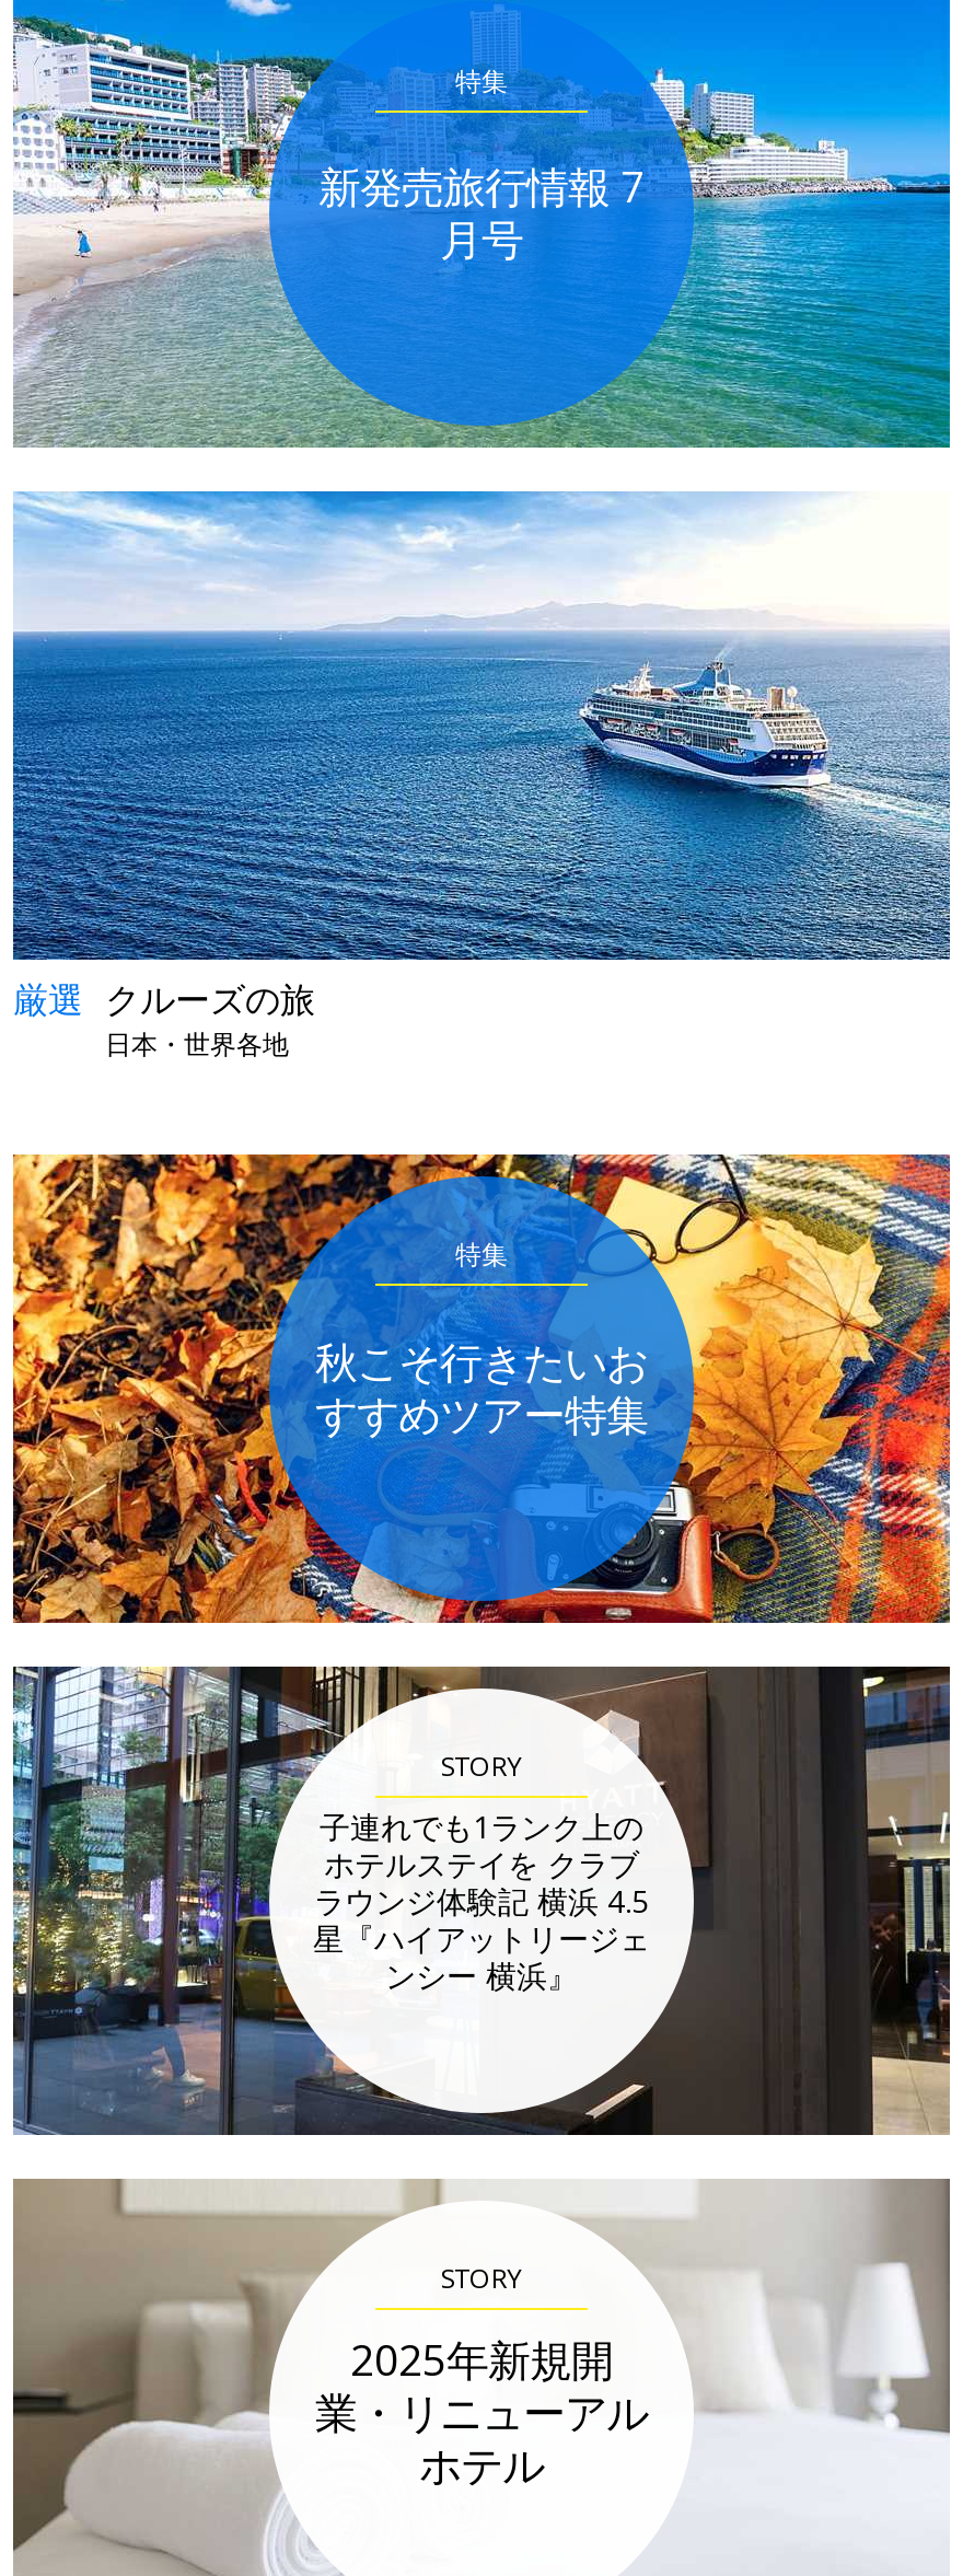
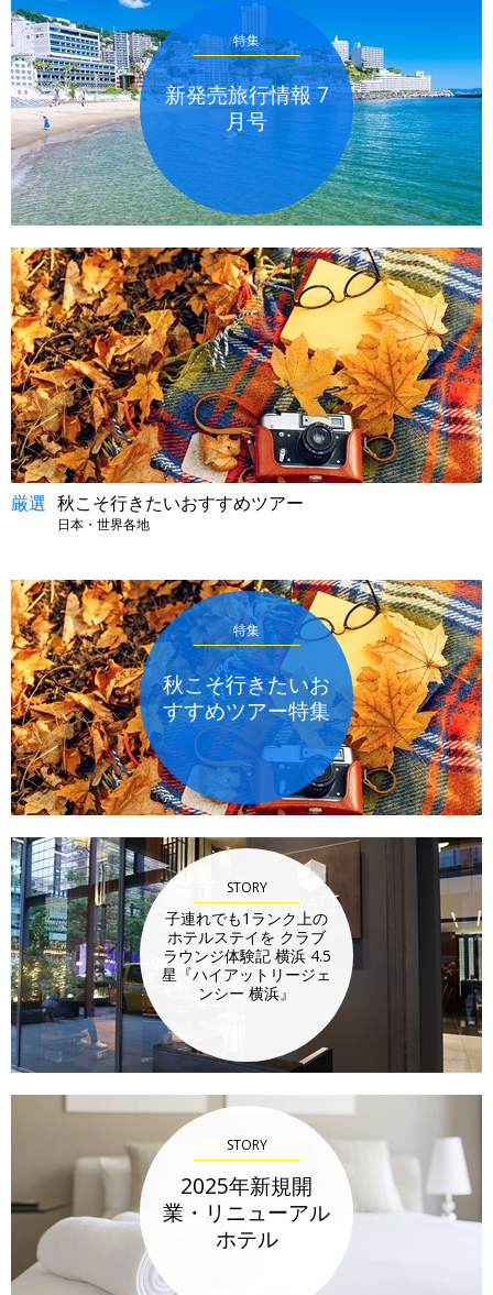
[11,488,952,1024] [image] | 厳選 クルーズの旅 -> [10,246,483,515] [image] | 厳選 秋こそ行きたいおすすめツアー

